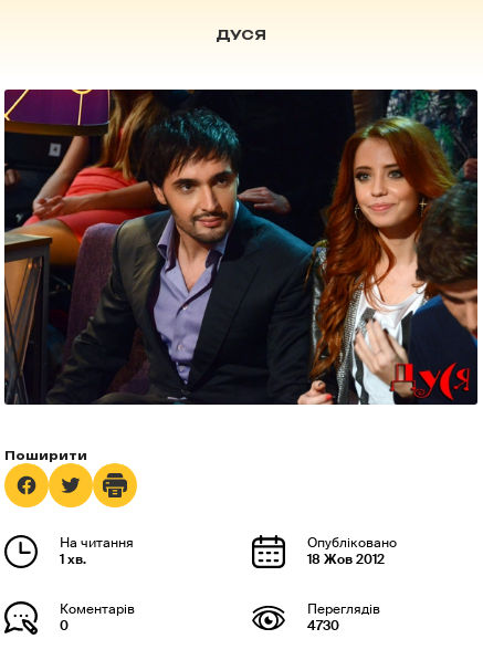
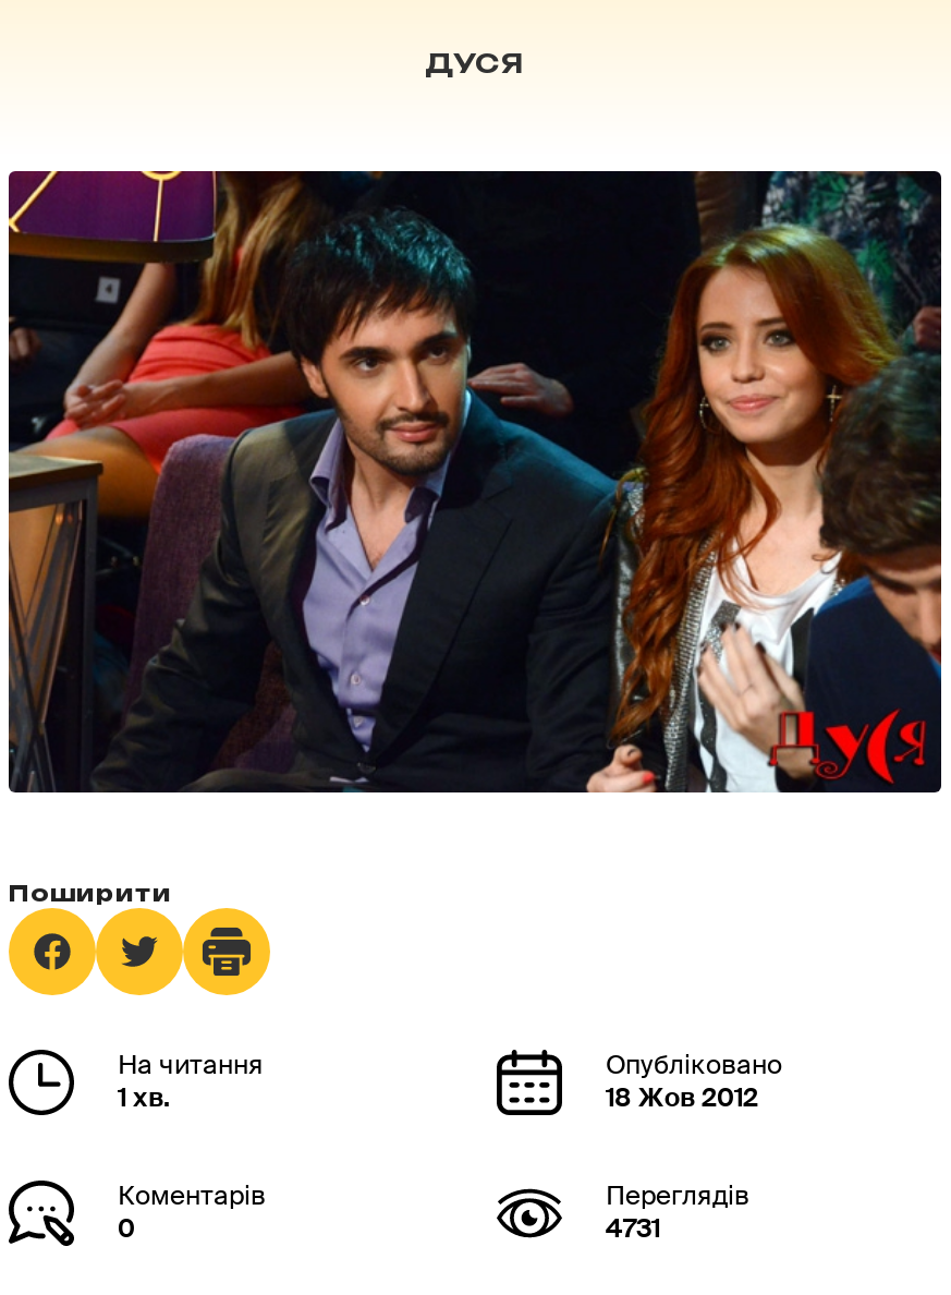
[307,617,339,635] 4730 -> [606,1212,660,1247] 4731

